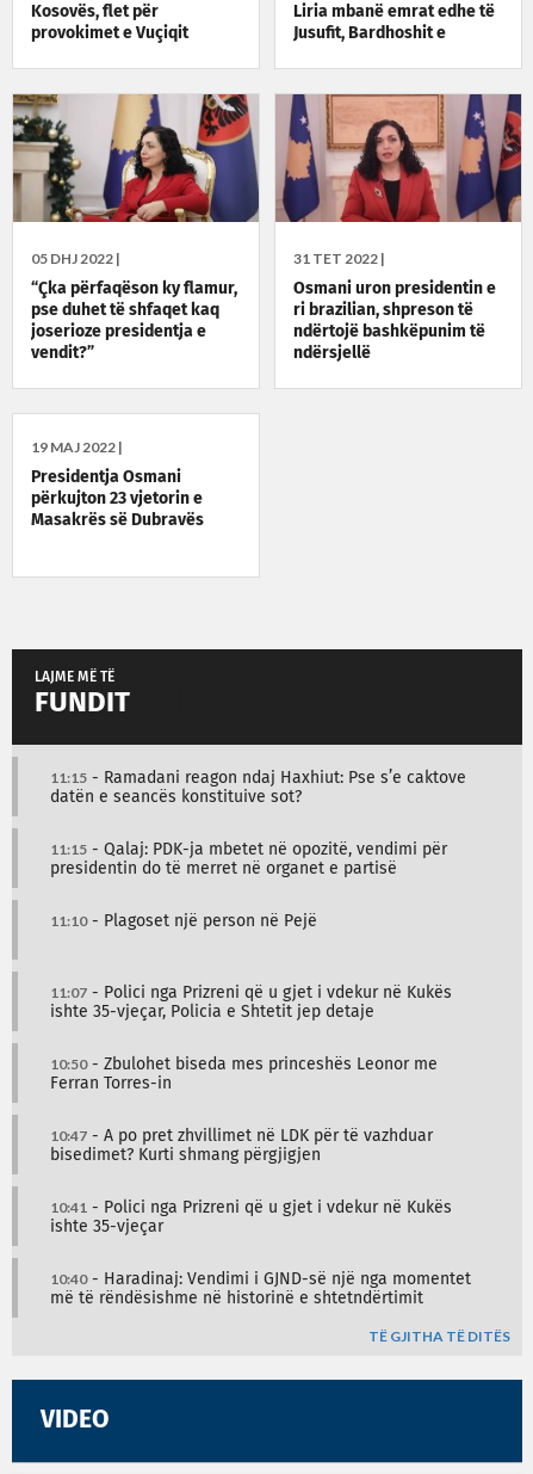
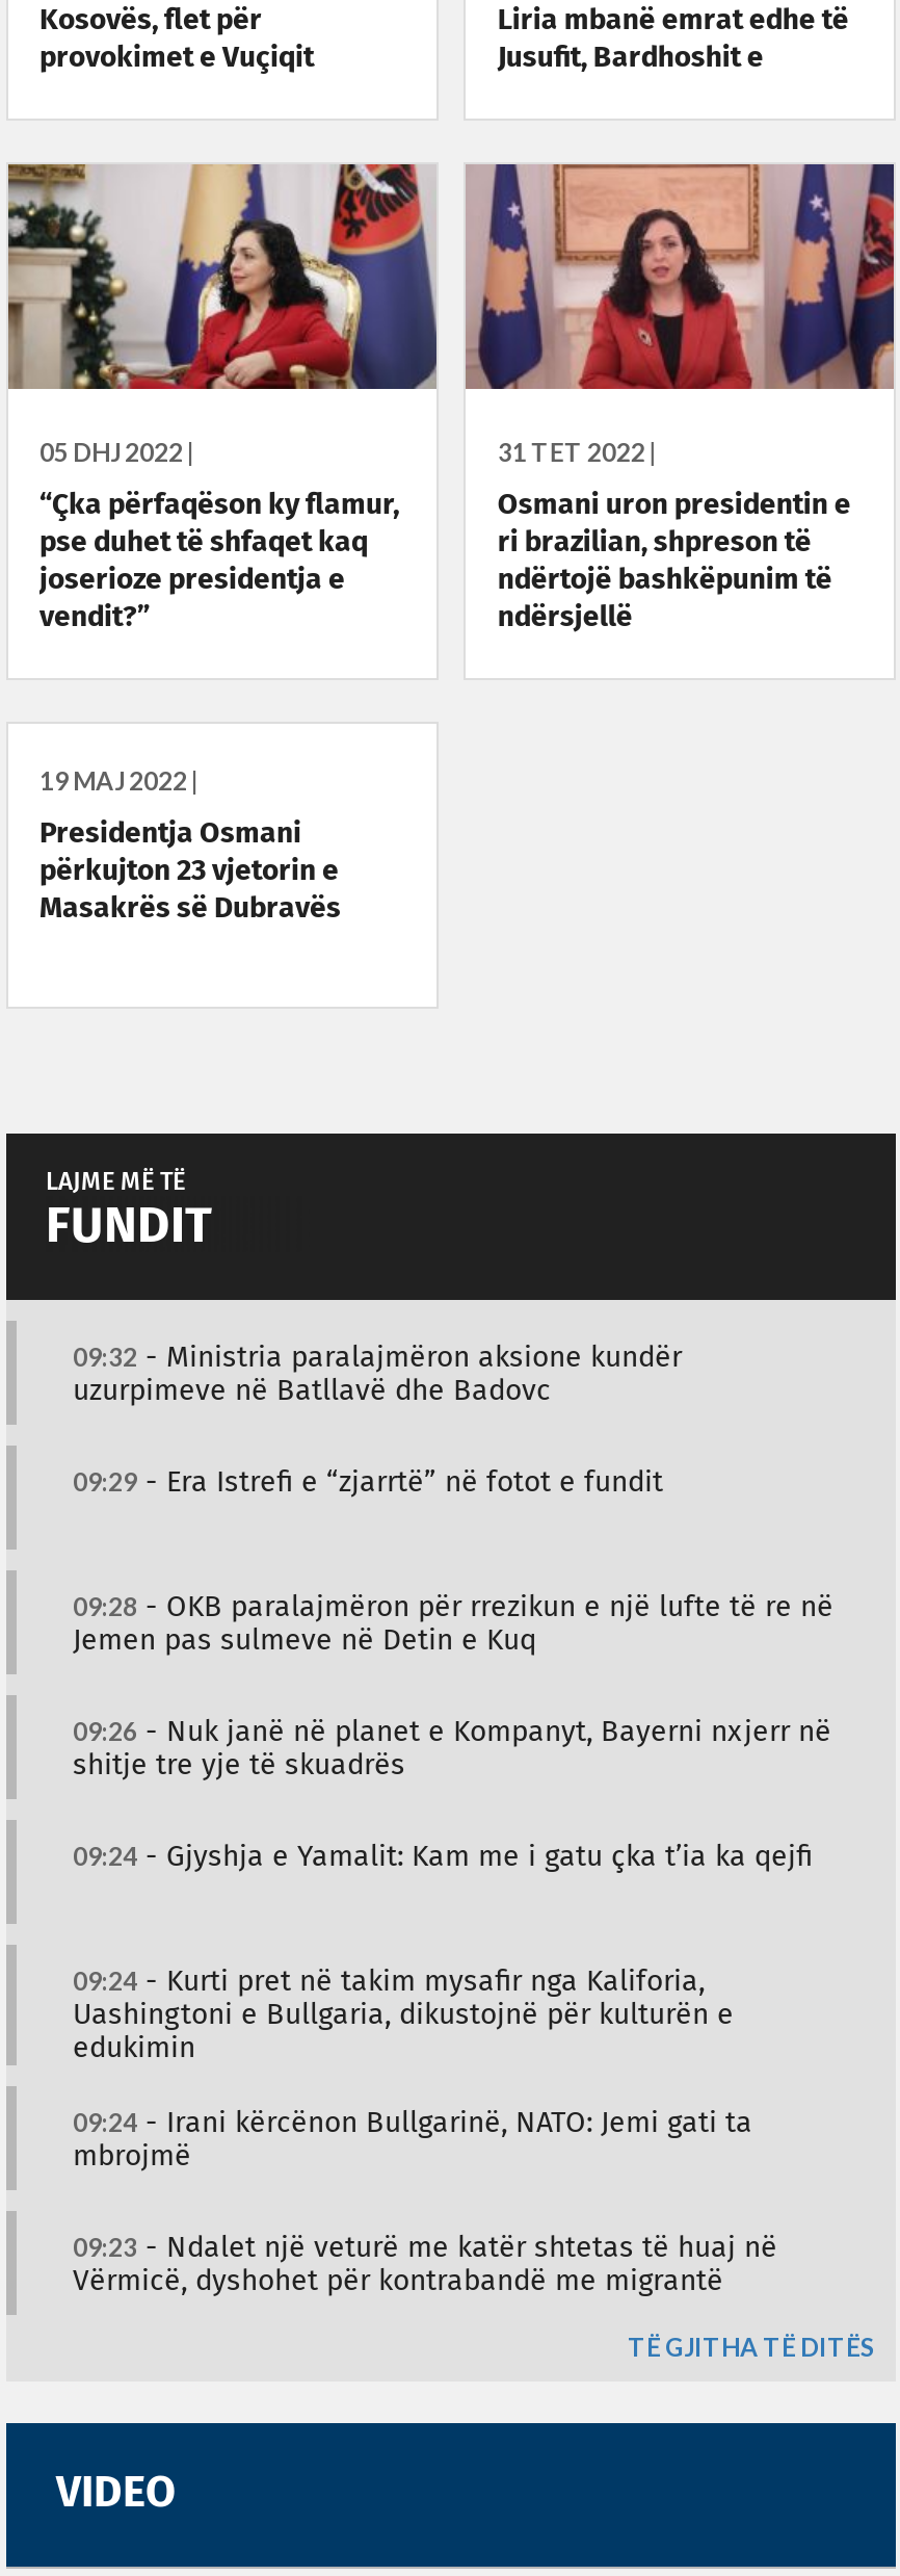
[50,769,466,806] 11:15 - Ramadani reagon ndaj Haxhiut: Pse s’e caktove | datën e seancës konstituive sot? -> [73,1340,682,1405] 09:32 - Ministria paralajmëron aksione kundër | uzurpimeve në Batllavë dhe Badovc
[50,841,447,878] 11:15 - Qalaj: PDK-ja mbetet në opozitë, vendimi për | presidentin do të merret në organet e partisë -> [73,1465,663,1496] 09:29 - Era Istrefi e “zjarrtë” në fotot e fundit
[50,912,317,930] 11:10 - Plagoset një person në Pejë -> [73,1590,833,1654] 09:28 - OKB paralajmëron për rrezikun e një lufte të re në | Jemen pas sulmeve në Detin e Kuq
[50,984,452,1021] 11:07 - Polici nga Prizreni që u gjet i vdekur në Kukës | ishte 35-vjeçar, Policia e Shtetit jep detaje -> [73,1714,831,1779] 09:26 - Nuk janë në planet e Kompanyt, Bayerni nxjerr në | shitje tre yje të skuadrës
[50,1055,438,1092] 10:50 - Zbulohet biseda mes princeshës Leonor me | Ferran Torres-in -> [73,1839,813,1870] 09:24 - Gjyshja e Yamalit: Kam me i gatu çka t’ia ka qejfi
[50,1127,433,1164] 10:47 - A po pret zhvillimet në LDK për të vazhduar | bisedimet? Kurti shmang përgjigjen -> [73,1964,734,2062] 09:24 - Kurti pret në takim mysafir nga Kaliforia, | Uashingtoni e Bullgaria, dikustojnë për kulturën e | edukimin
[50,1199,452,1236] 10:41 - Polici nga Prizreni që u gjet i vdekur në Kukës | ishte 35-vjeçar -> [73,2106,752,2170] 09:24 - Irani kërcënon Bullgarinë, NATO: Jemi gati ta | mbrojmë
[50,1270,471,1307] 10:40 - Haradinaj: Vendimi i GJND-së një nga momentet | më të rëndësishme në historinë e shtetndërtimit -> [73,2230,777,2295] 09:23 - Ndalet një veturë me katër shtetas të huaj në | Vërmicë, dyshohet për kontrabandë me migrantë

